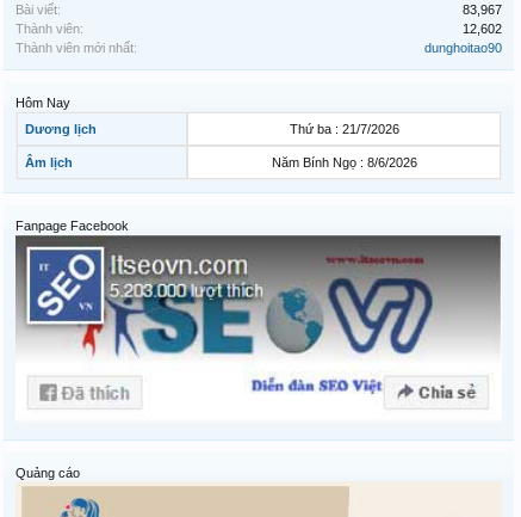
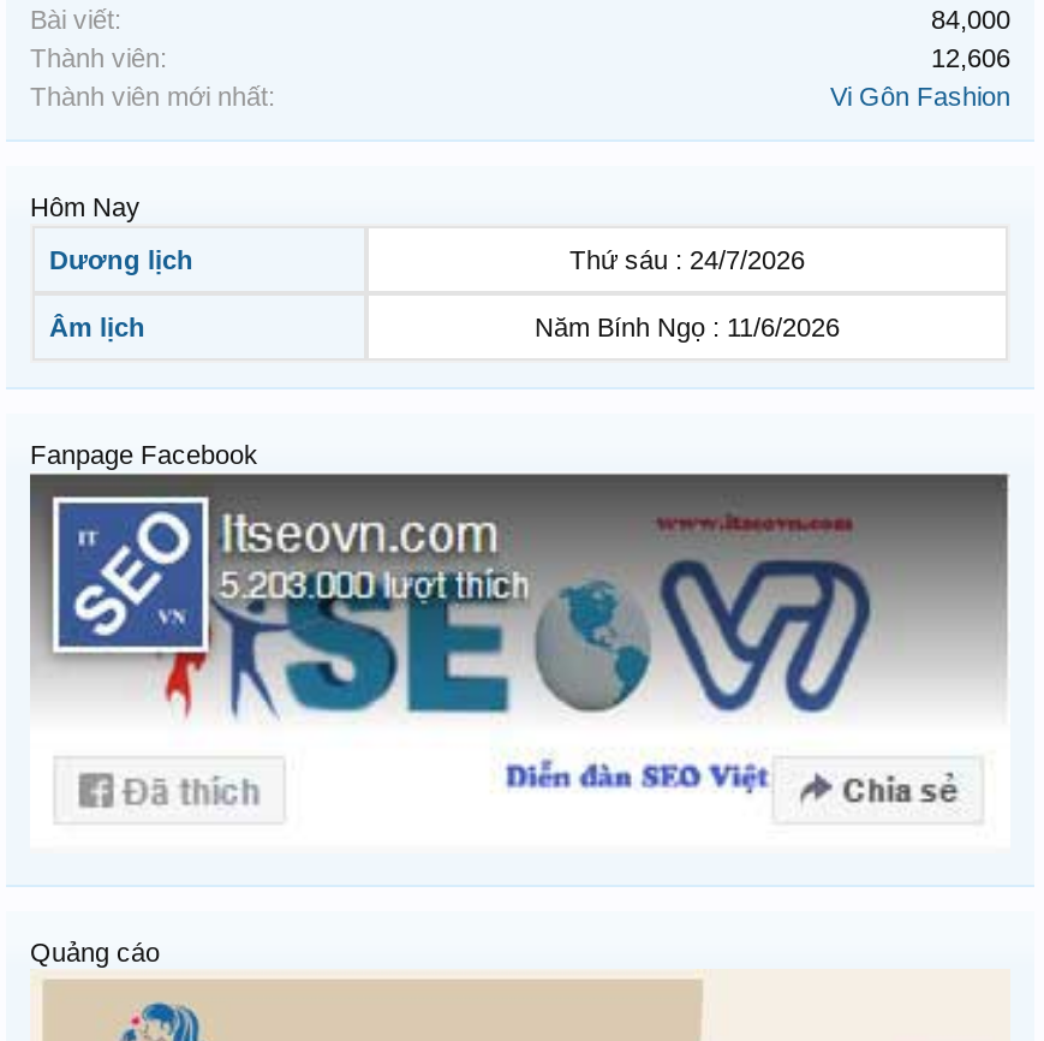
[463,3,502,17] 83,967 -> [931,5,1010,34] 84,000
[463,22,502,36] 12,602 -> [931,44,1010,73] 12,606
[424,41,502,55] dunghoitao90 -> [830,82,1010,111] Vi Gôn Fashion
[289,122,399,136] Thứ ba : 21/7/2026 -> [569,246,805,275] Thứ sáu : 24/7/2026
[271,155,417,170] Năm Bính Ngọ : 8/6/2026 -> [535,313,840,342] Năm Bính Ngọ : 11/6/2026

